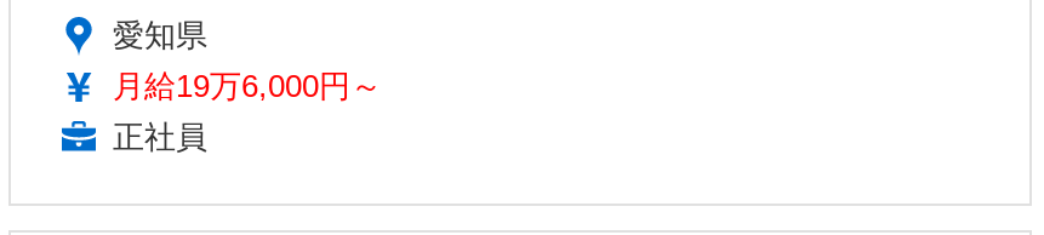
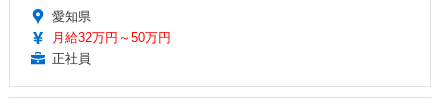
[113,67,382,104] 月給19万6,000円～ -> [52,30,171,45] 月給32万円～50万円

